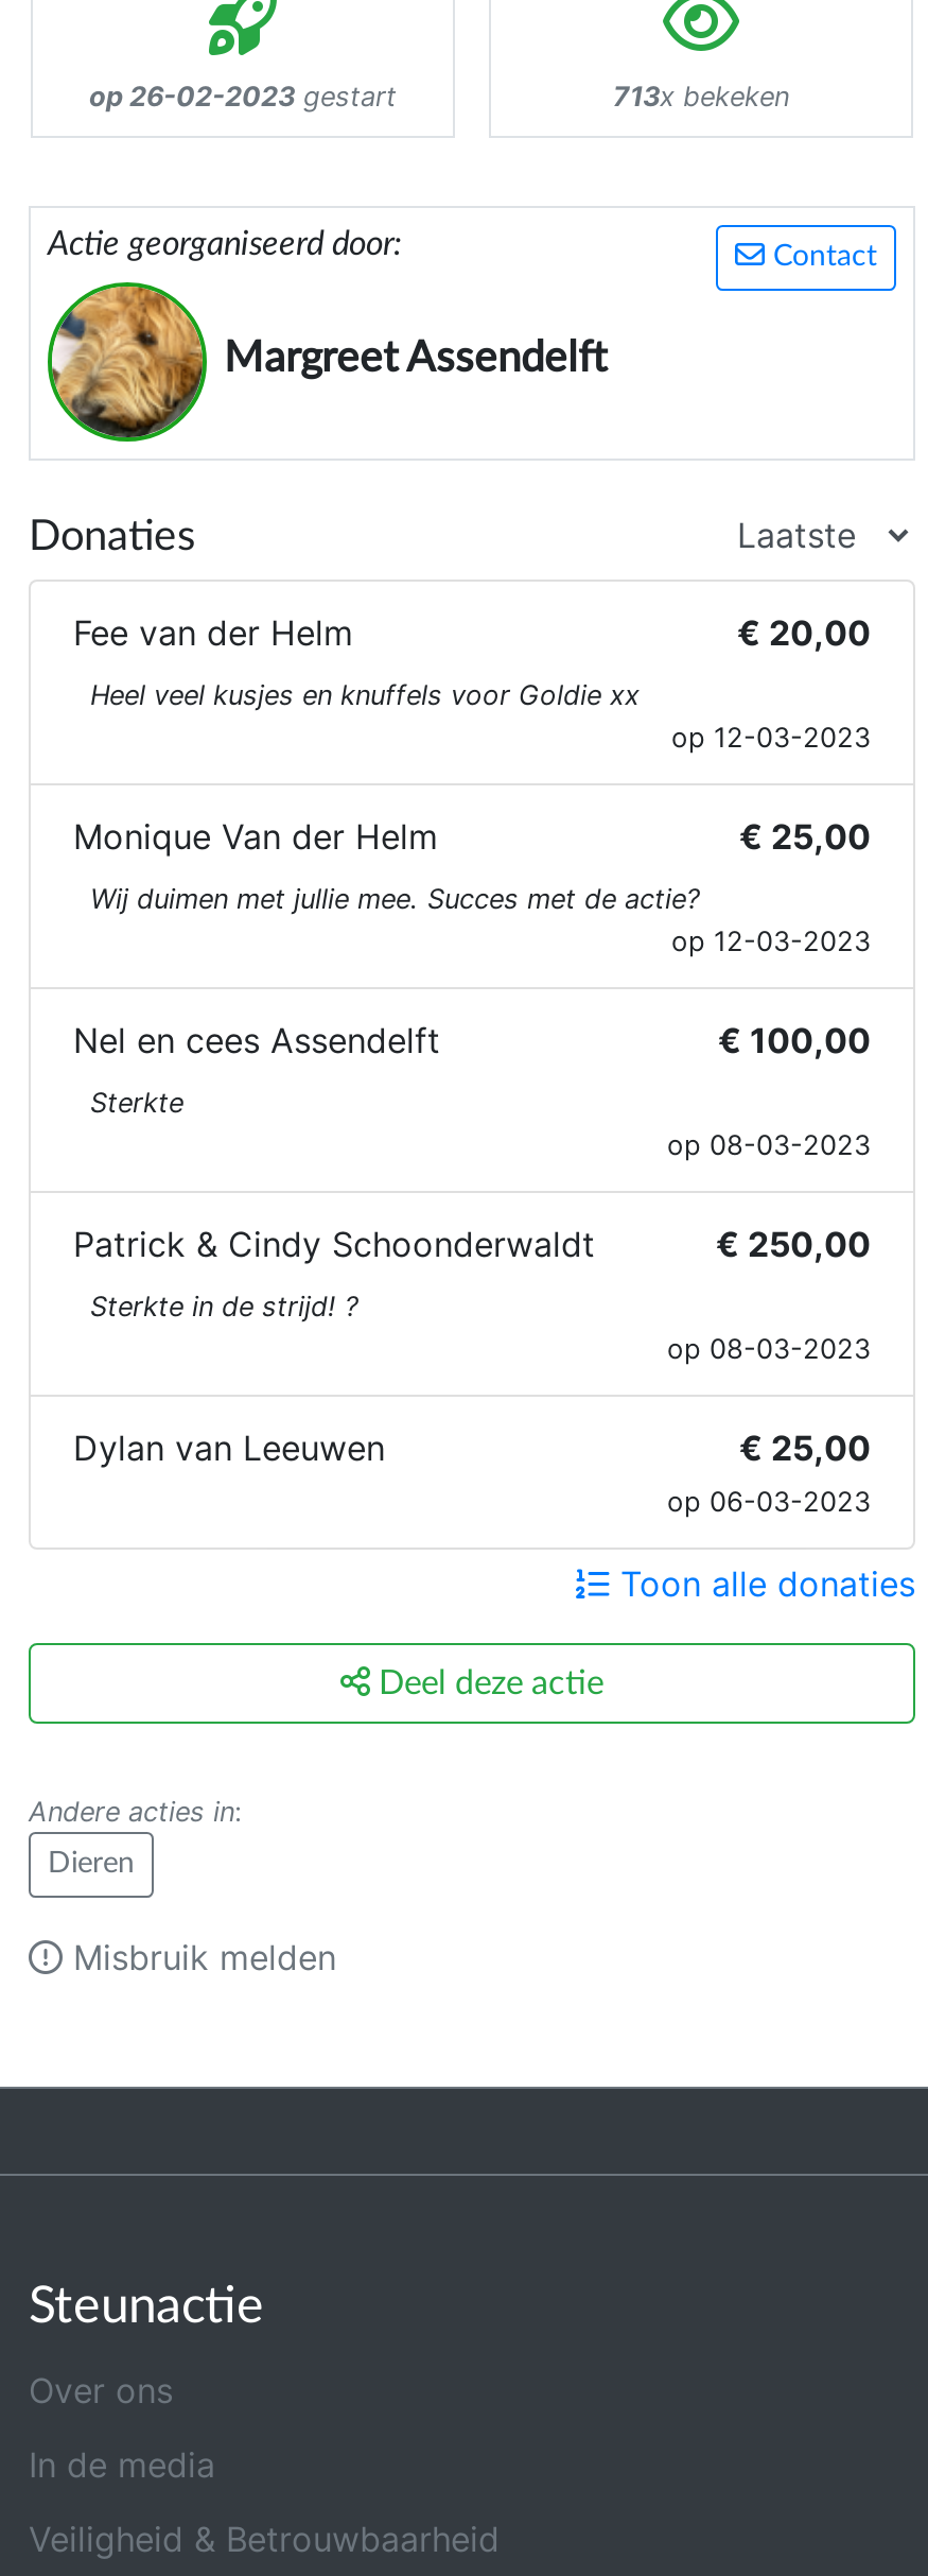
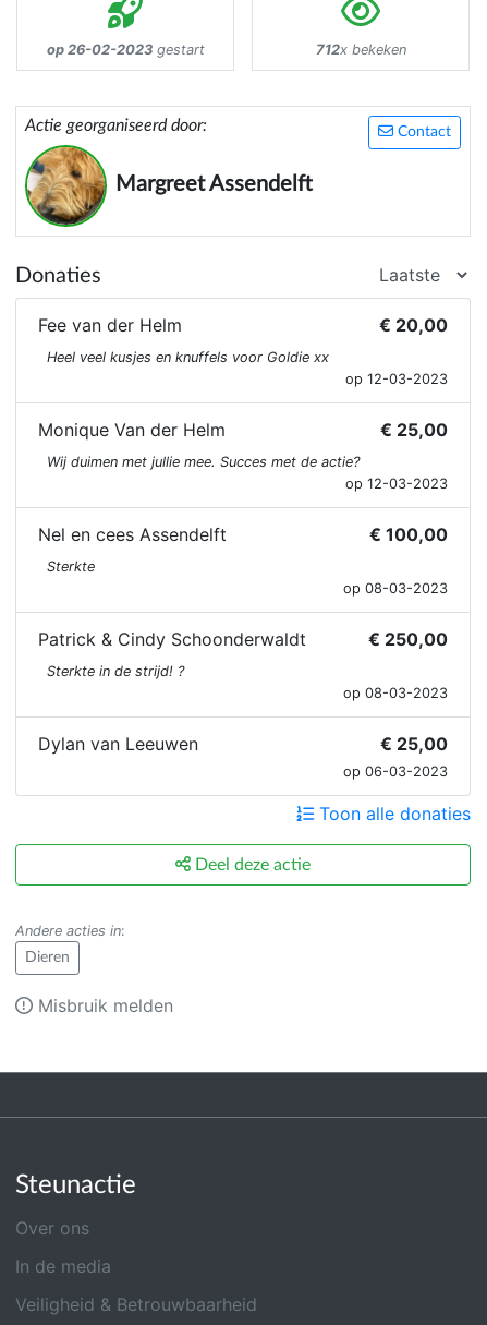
[613,82,789,113] 713x bekeken -> [315,42,406,58] 712x bekeken

